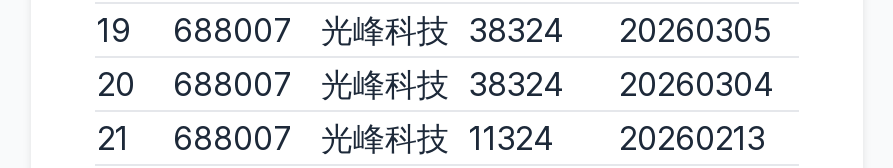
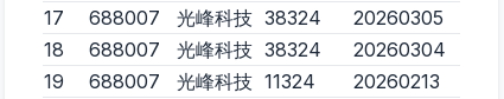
[97,10,771,50] 19 688007 光峰科技 38324 20260305 -> [44,6,444,29] 17 688007 光峰科技 38324 20260305
[97,64,775,104] 20 688007 光峰科技 38324 20260304 -> [44,38,446,61] 18 688007 光峰科技 38324 20260304
[97,118,765,158] 21 688007 光峰科技 11324 20260213 -> [44,70,440,93] 19 688007 光峰科技 11324 20260213

